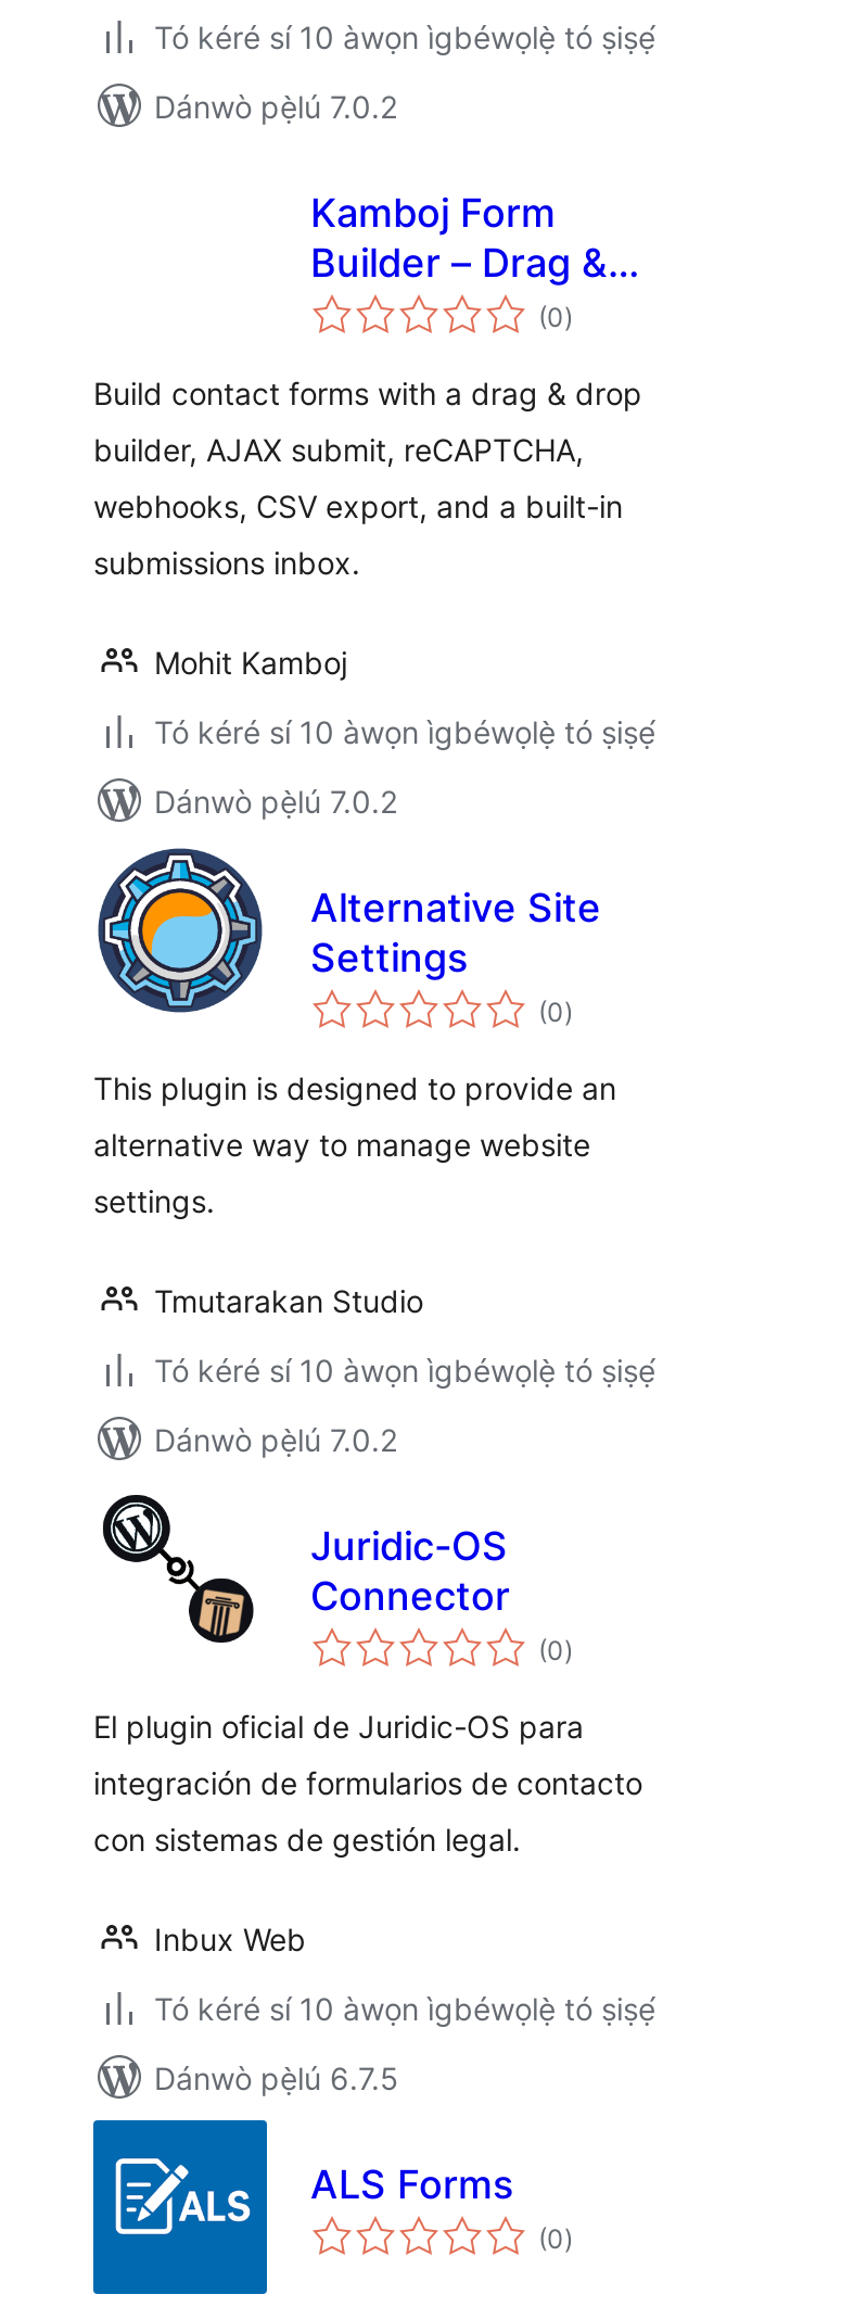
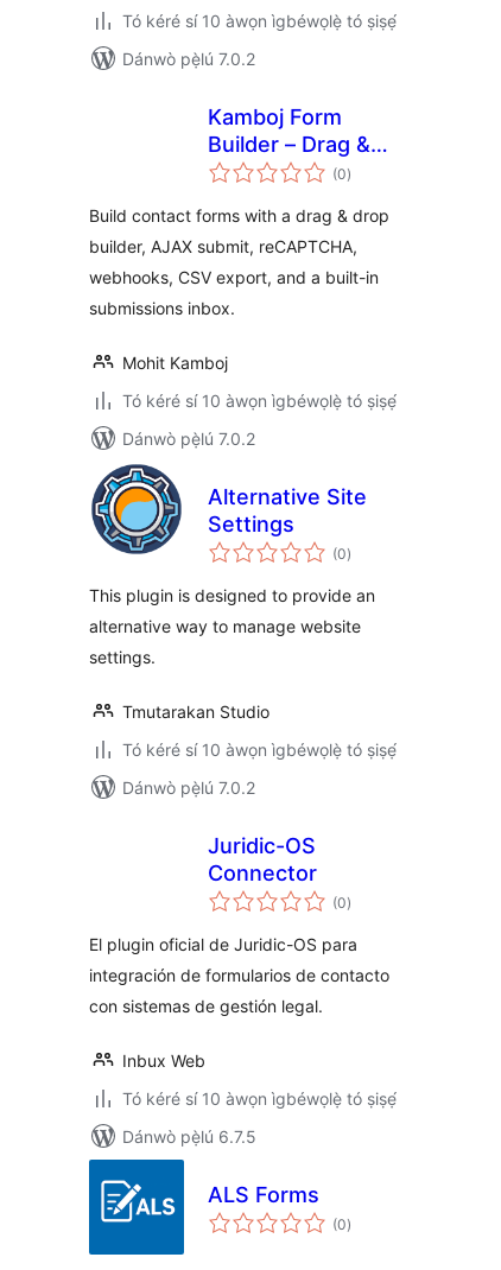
[100,1493,256,1645] [image] -> none

